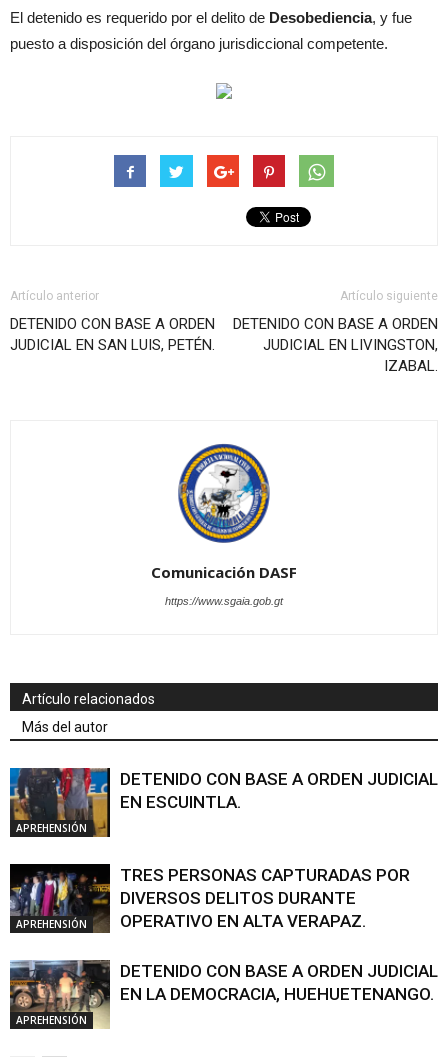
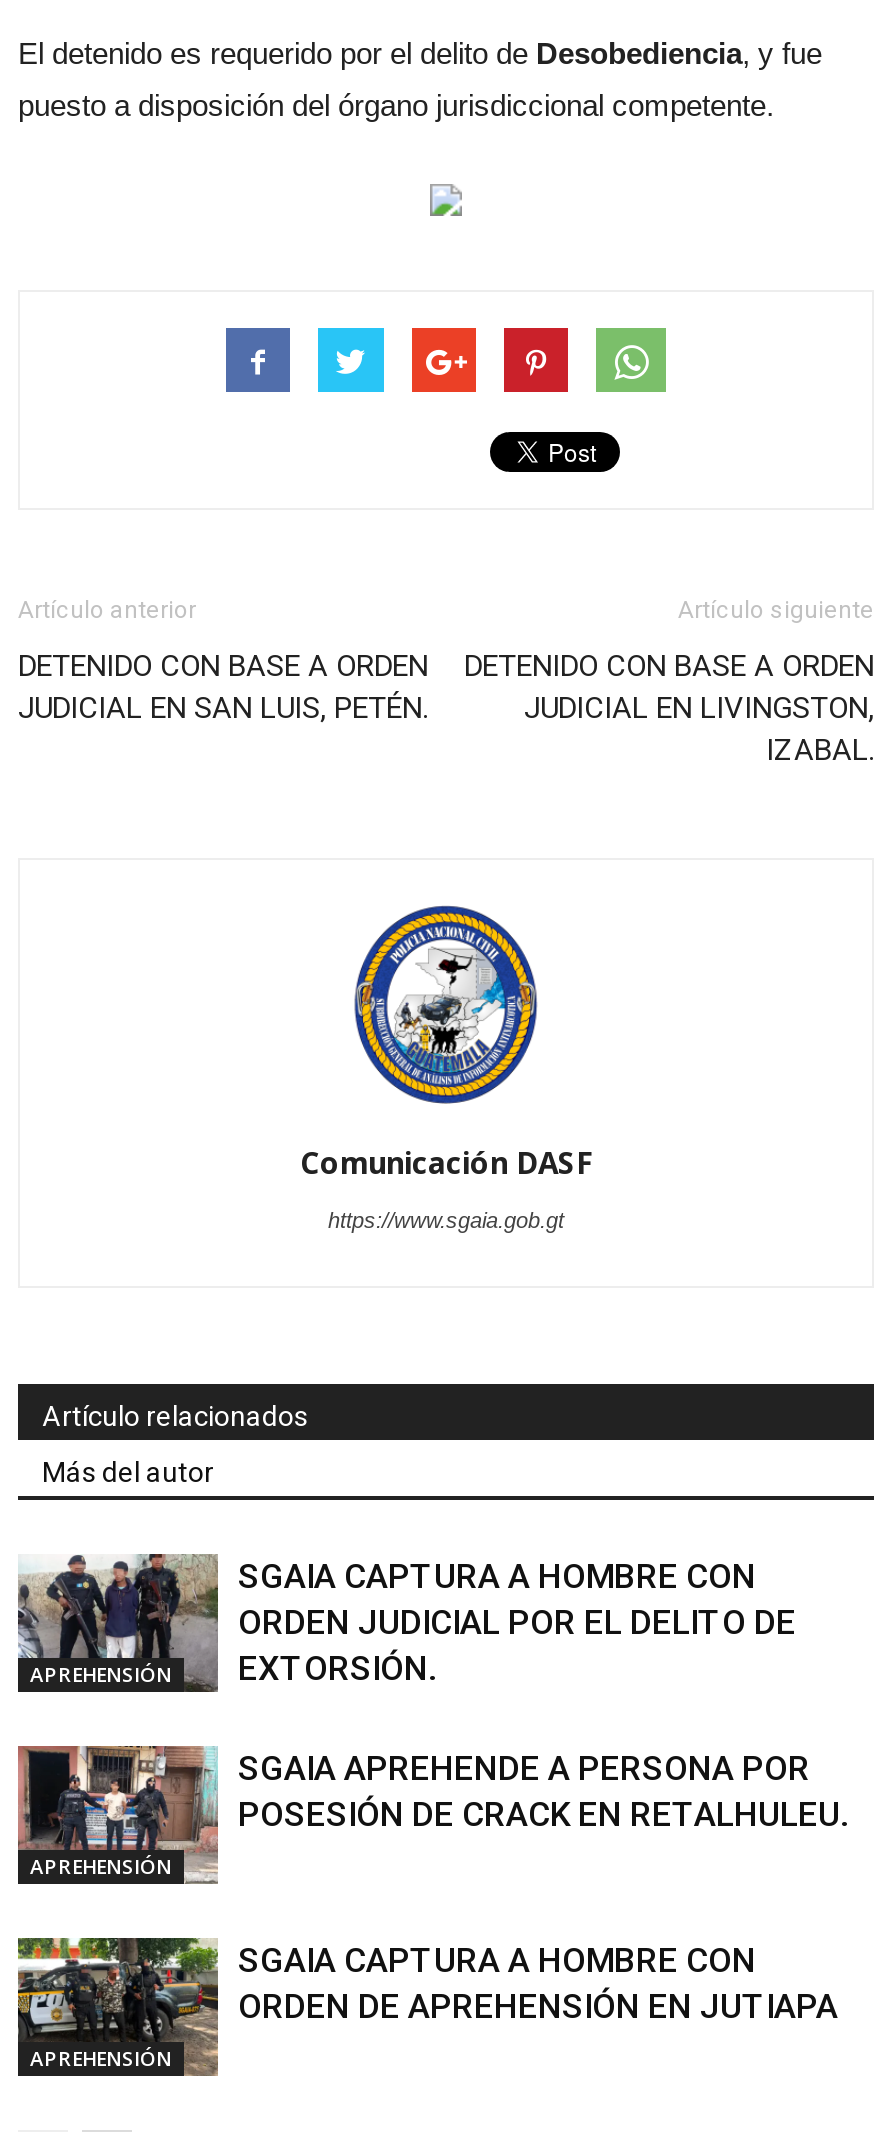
[9,767,438,838] [image] | DETENIDO CON BASE A ORDEN JUDICIAL | EN ESCUINTLA. -> [16,1554,796,1694] [image] | SGAIA CAPTURA A HOMBRE CON | ORDEN JUDICIAL POR EL DELITO DE | EXTORSIÓN.
[9,863,410,933] [image] | TRES PERSONAS CAPTURADAS POR | DIVERSOS DELITOS DURANTE | OPERATIVO EN ALTA VERAPAZ. -> [16,1744,848,1884] [image] | SGAIA APREHENDE A PERSONA POR | POSESIÓN DE CRACK EN RETALHULEU.
[9,959,438,1028] [image] | DETENIDO CON BASE A ORDEN JUDICIAL | EN LA DEMOCRACIA, HUEHUETENANGO. -> [16,1936,838,2076] [image] | SGAIA CAPTURA A HOMBRE CON | ORDEN DE APREHENSIÓN EN JUTIAPA

